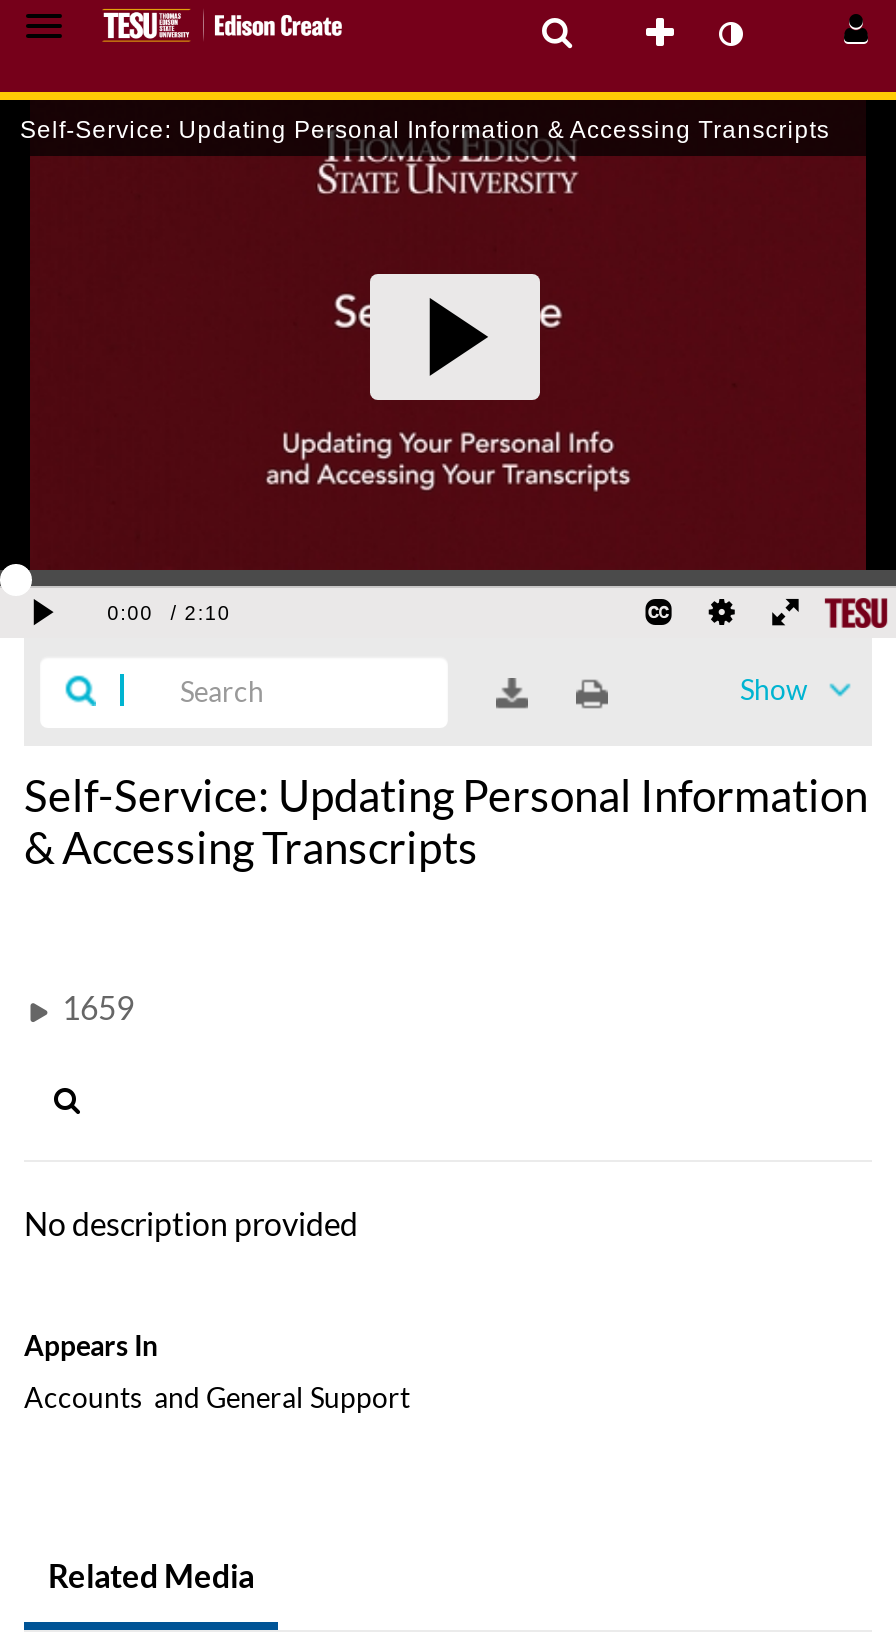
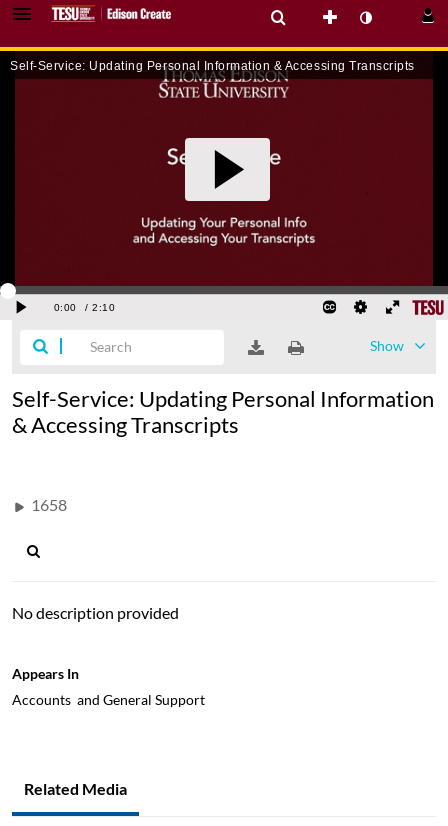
[62,987,134,1025] 1659 -> [31,494,67,513] 1658

